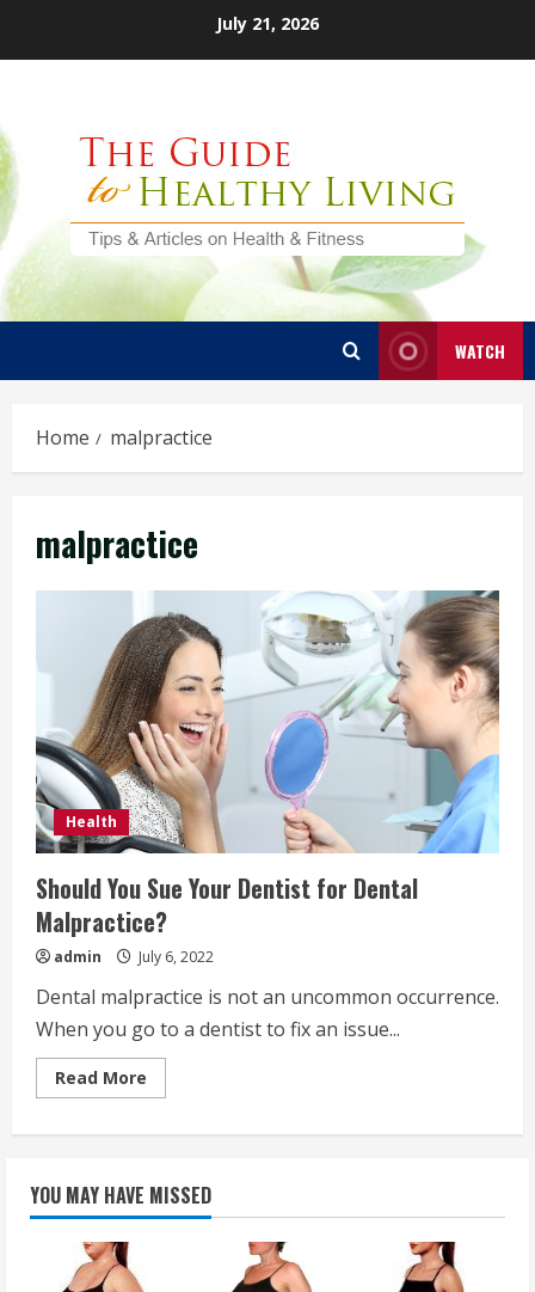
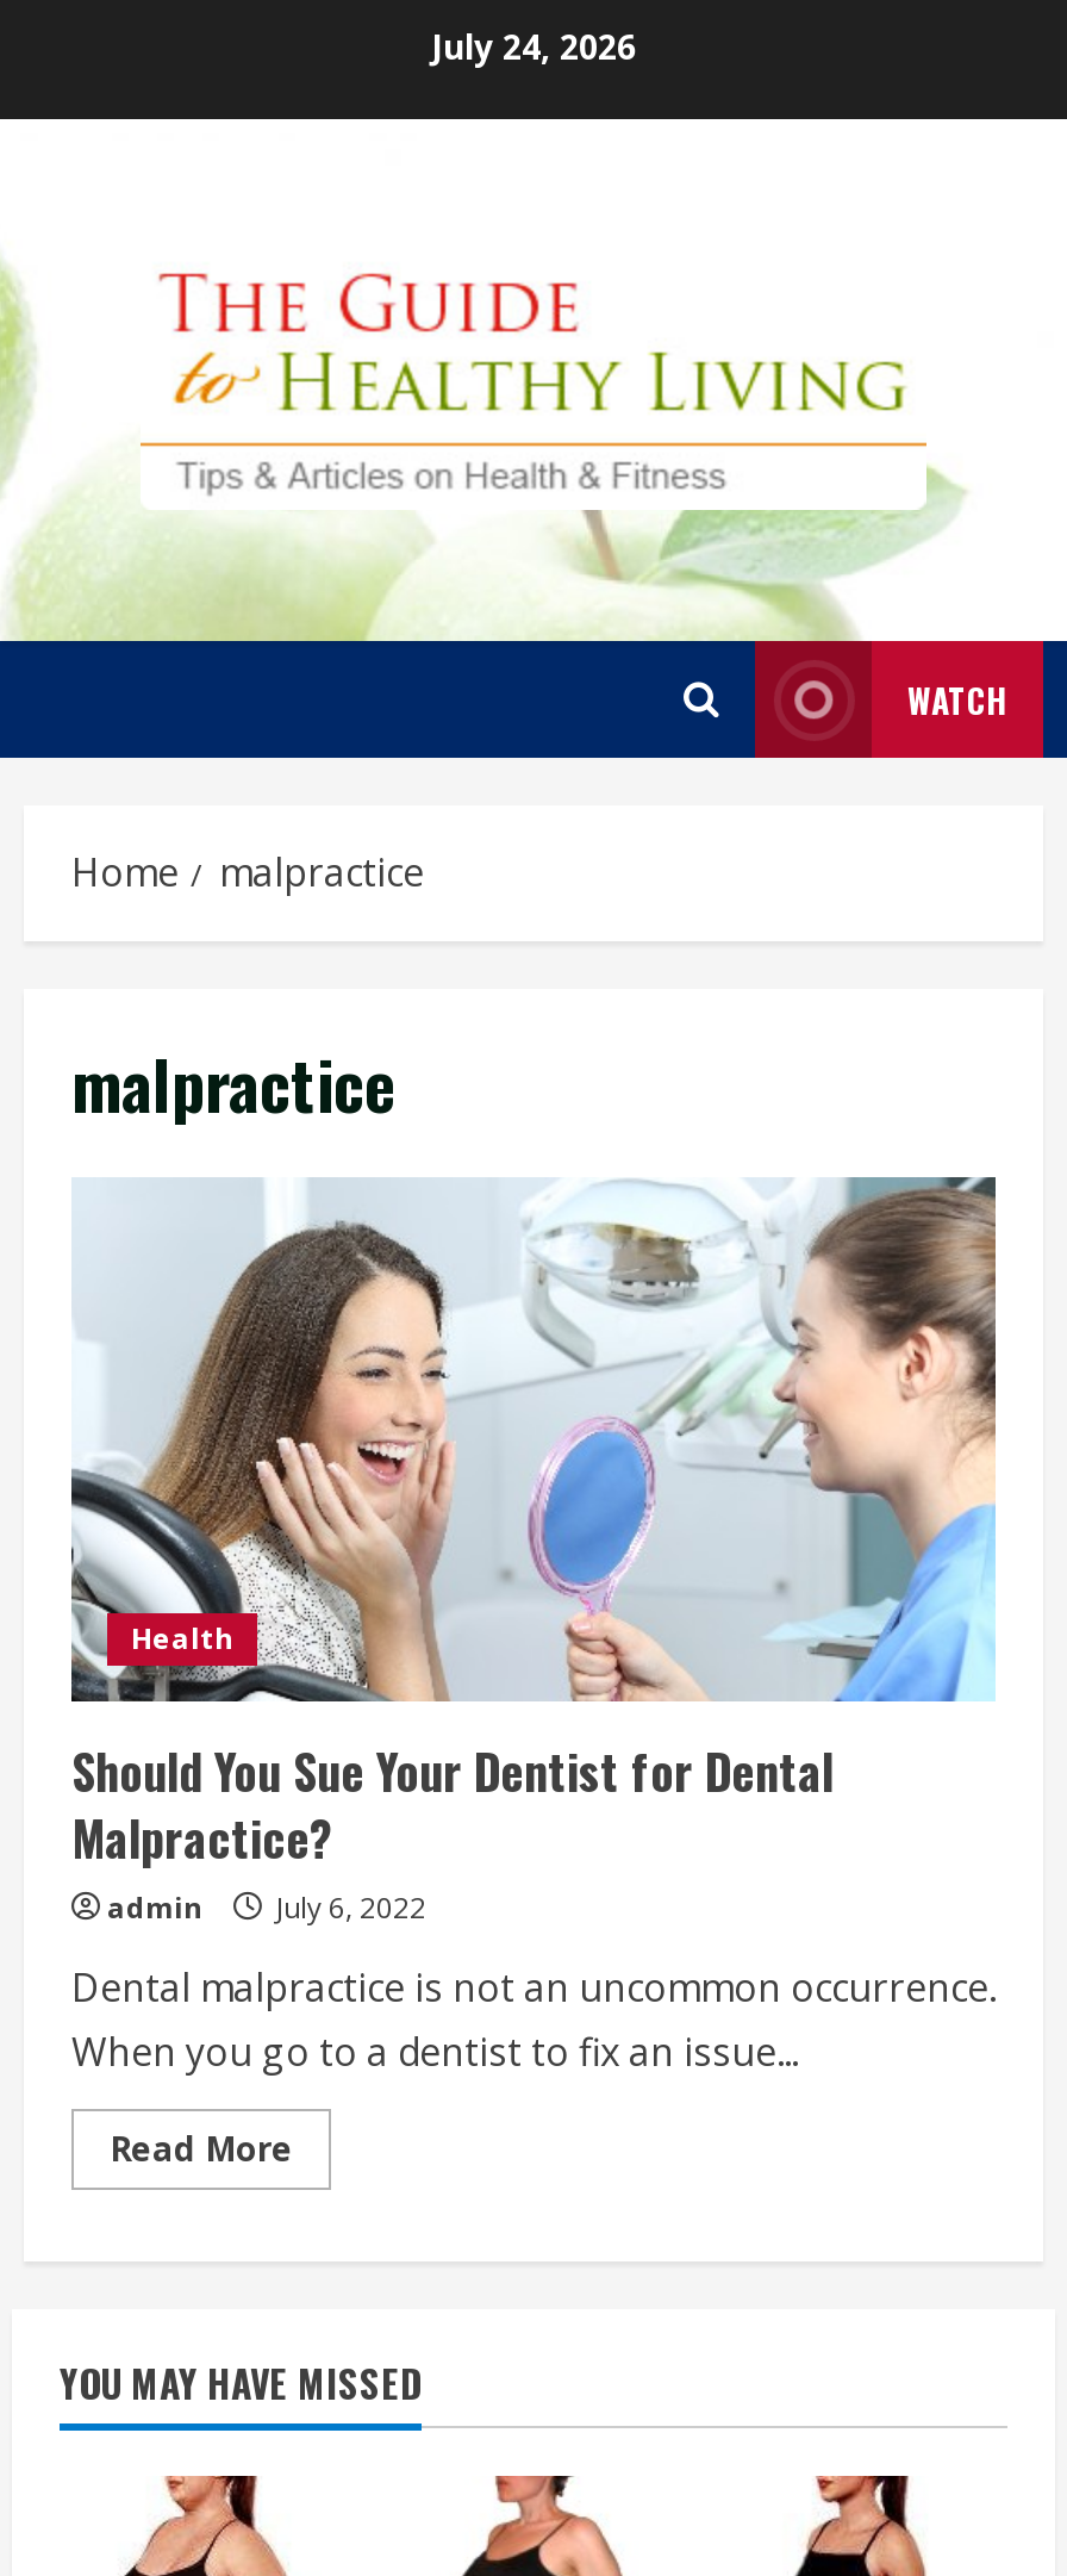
[216,12,319,34] July 21, 2026 -> [431,23,636,69] July 24, 2026

